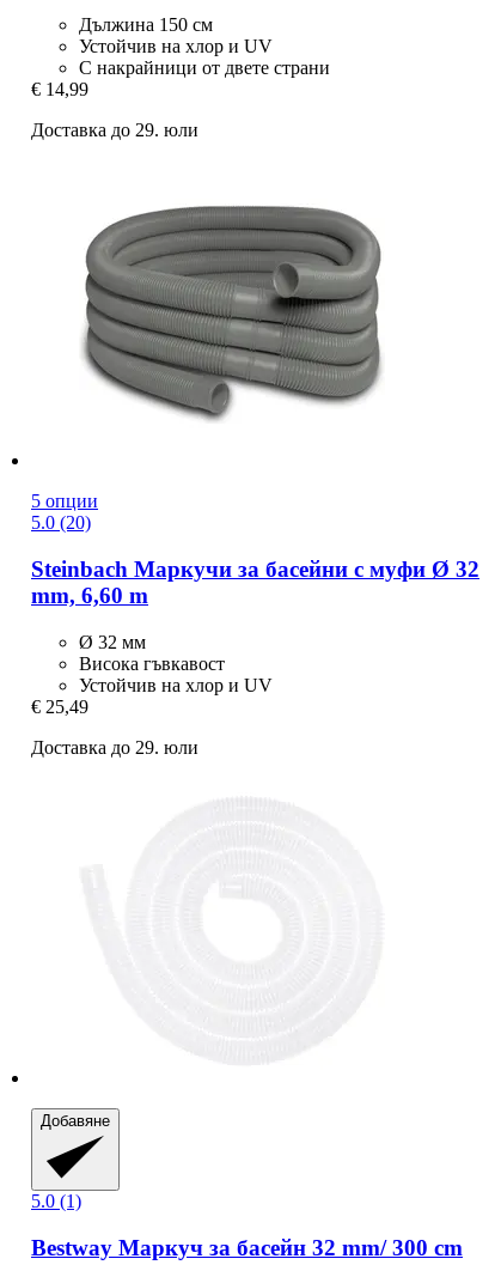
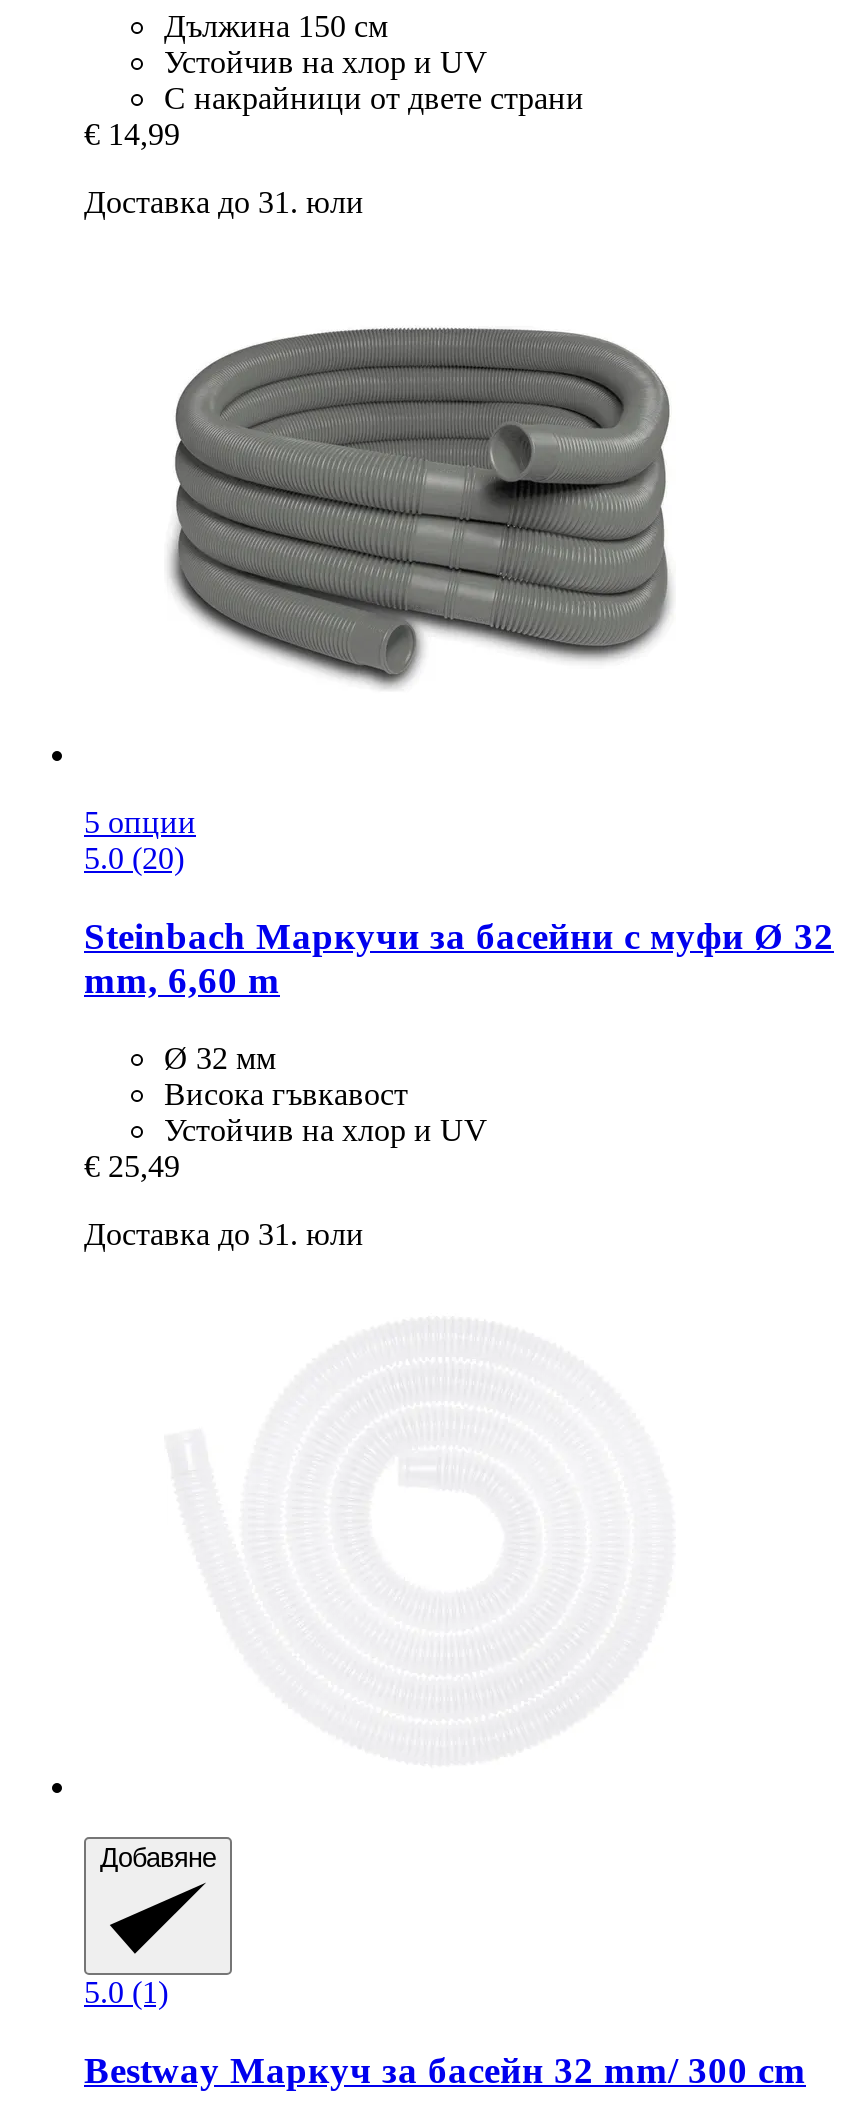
[31,120,198,141] Доставка до 29. юли -> [84,186,364,220] Доставка до 31. юли
[31,737,198,757] Доставка до 29. юли -> [84,1217,364,1251] Доставка до 31. юли

